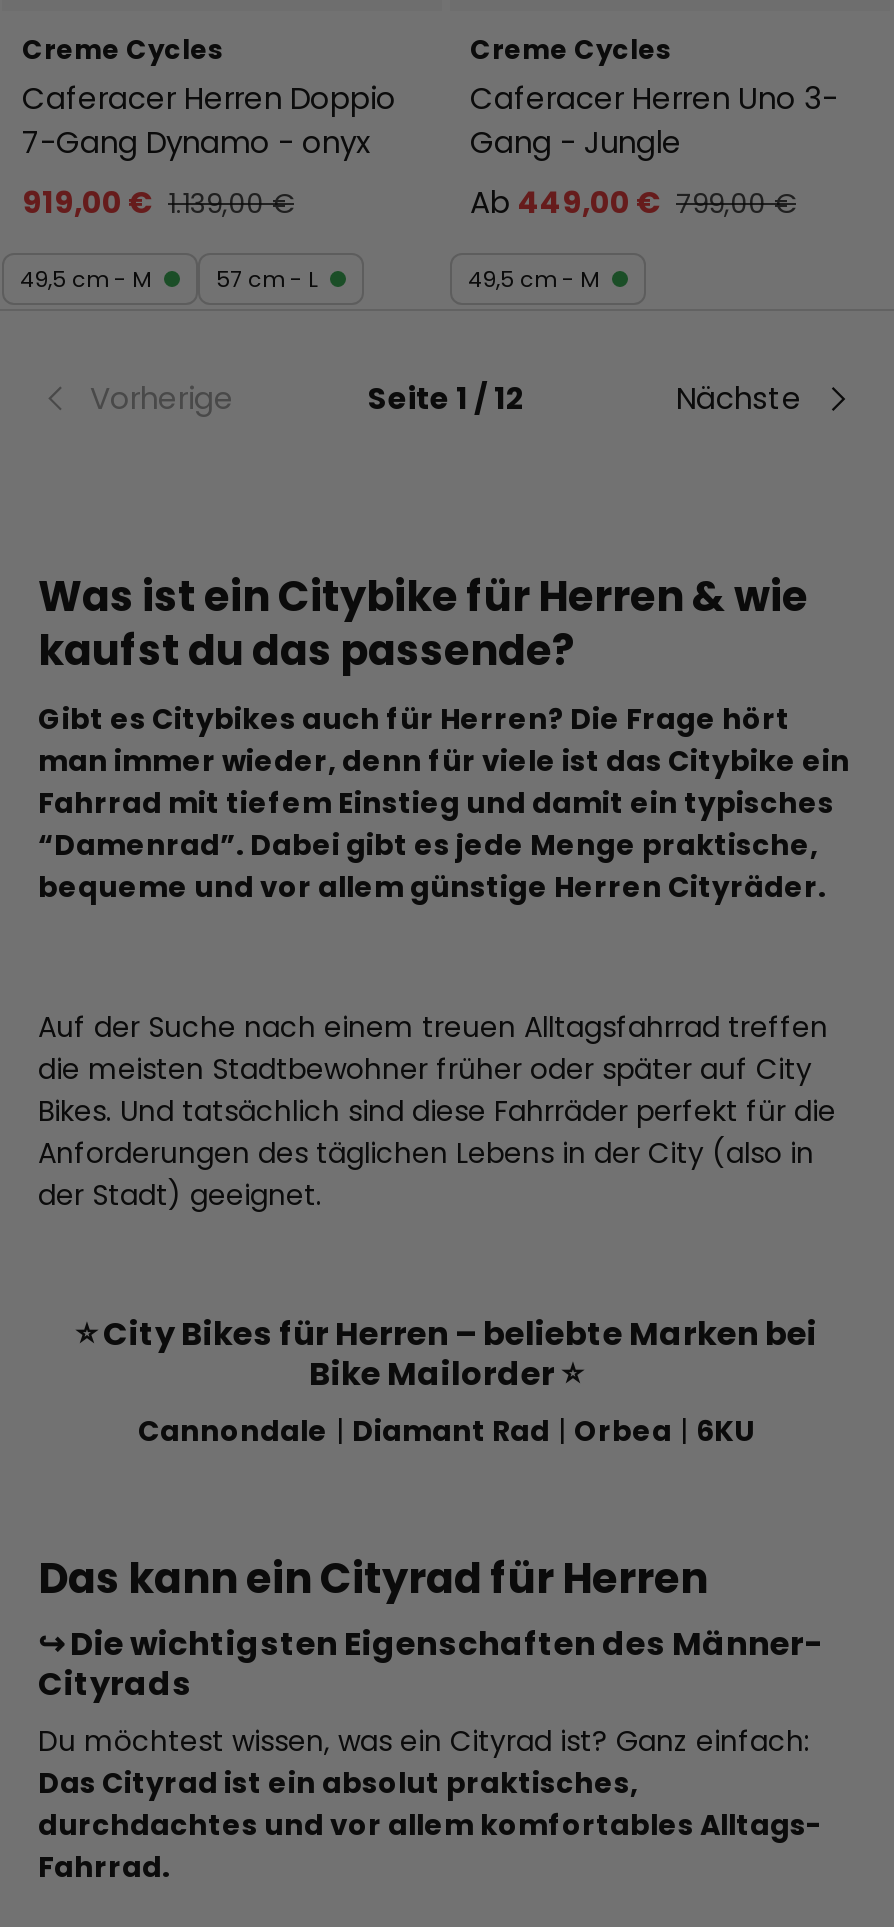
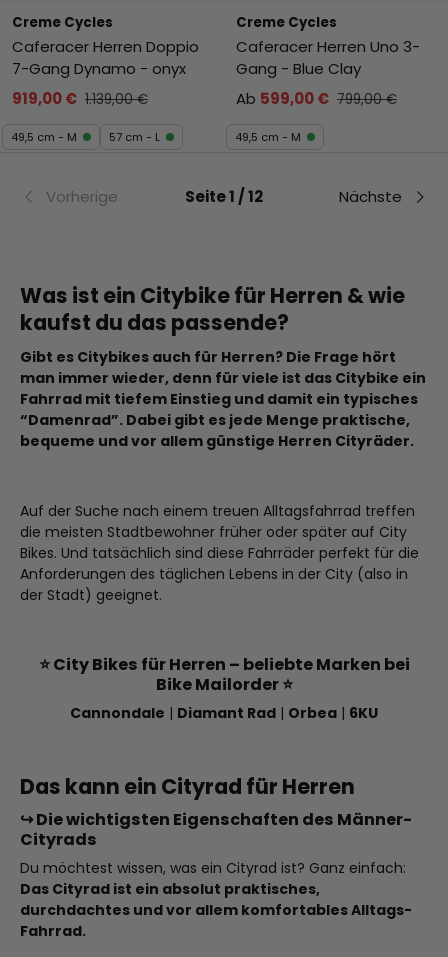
[470,120,796,222] Gang - Jungle | Ab 449,00 € 799,00 € -> [236,58,397,109] Gang - Blue Clay | Ab 599,00 € 799,00 €

